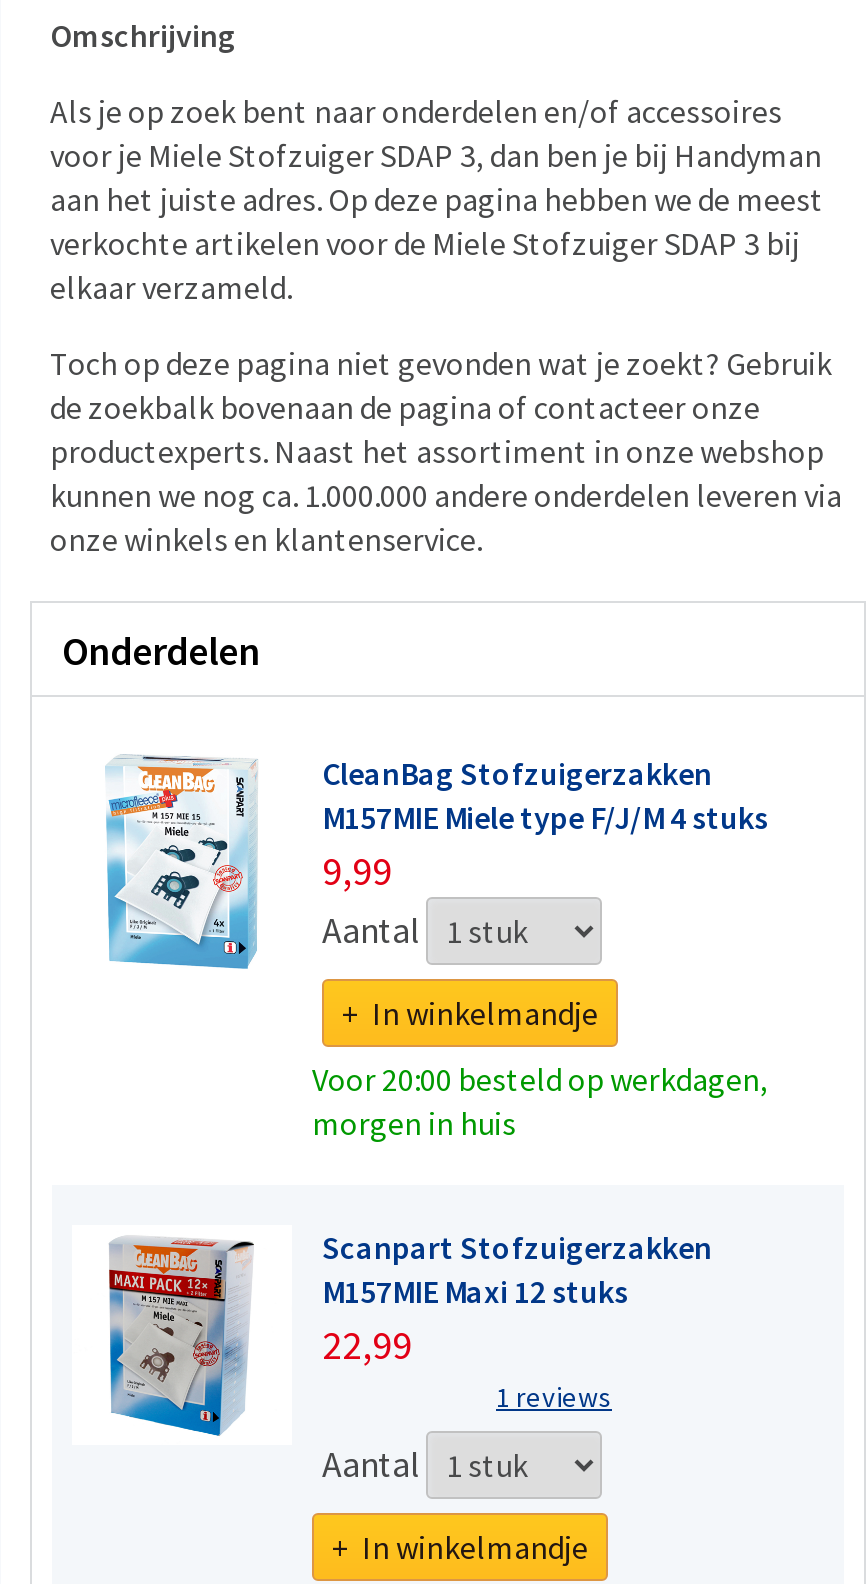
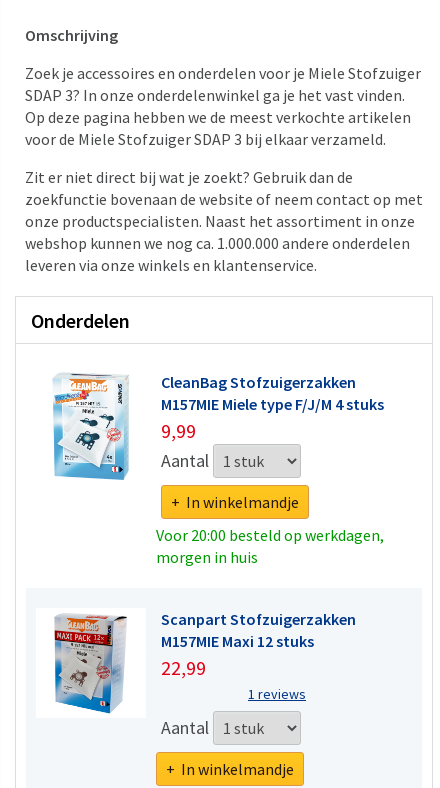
[50,91,824,307] Als je op zoek bent naar onderdelen en/of accessoires | voor je Miele Stofzuiger SDAP 3, dan ben je bij Handyman | aan het juiste adres. Op deze pagina hebben we de meest | verkochte artikelen voor de Miele Stofzuiger SDAP 3 bij | elkaar verzameld. -> [25,63,421,149] Zoek je accessoires en onderdelen voor je Miele Stofzuiger | SDAP 3? In onze onderdelenwinkel ga je het vast vinden. | Op deze pagina hebben we de meest verkochte artikelen | voor de Miele Stofzuiger SDAP 3 bij elkaar verzameld.
[50,343,842,559] Toch op deze pagina niet gevonden wat je zoekt? Gebruik | de zoekbalk bovenaan de pagina of contacteer onze | productexperts. Naast het assortiment in onze webshop | kunnen we nog ca. 1.000.000 andere onderdelen leveren via | onze winkels en klantenservice. -> [25,167,423,275] Zit er niet direct bij wat je zoekt? Gebruik dan de | zoekfunctie bovenaan de website of neem contact op met | onze productspecialisten. Naast het assortiment in onze | webshop kunnen we nog ca. 1.000.000 andere onderdelen | leveren via onze winkels en klantenservice.

